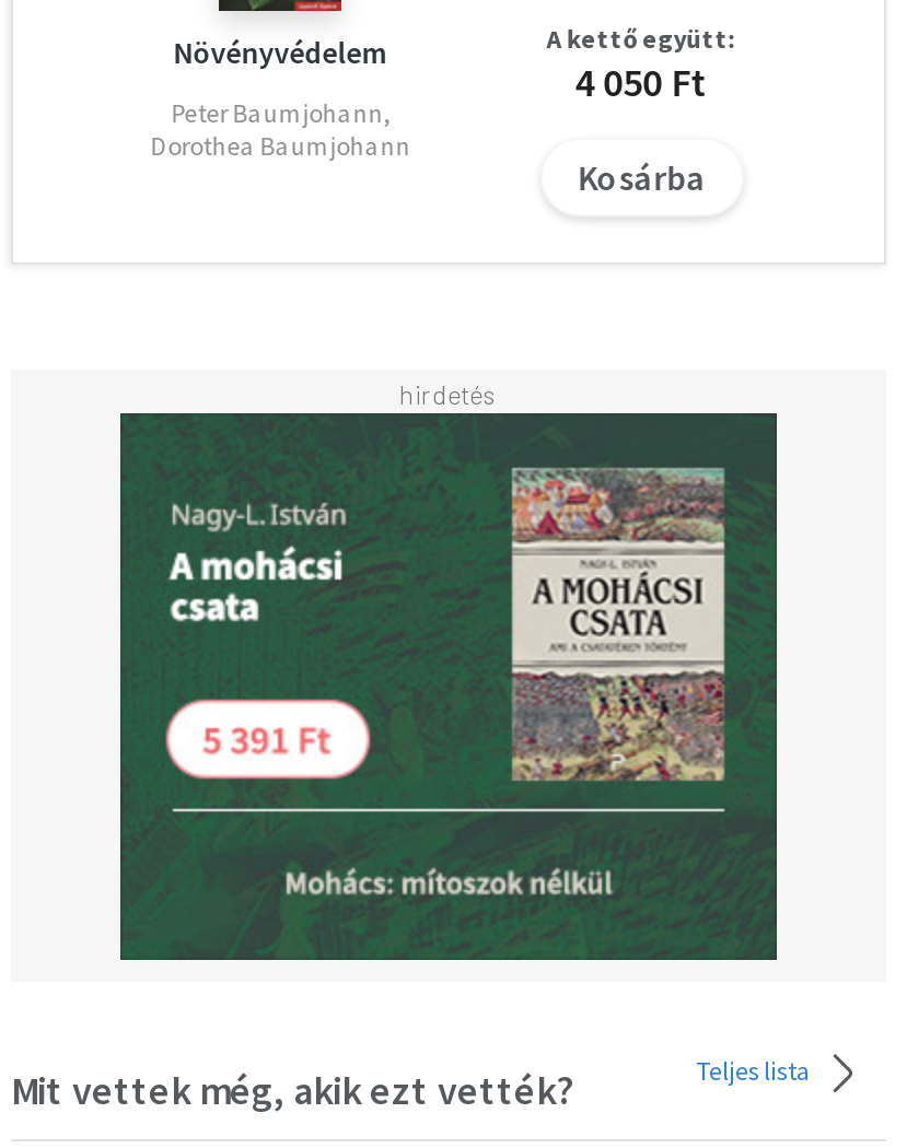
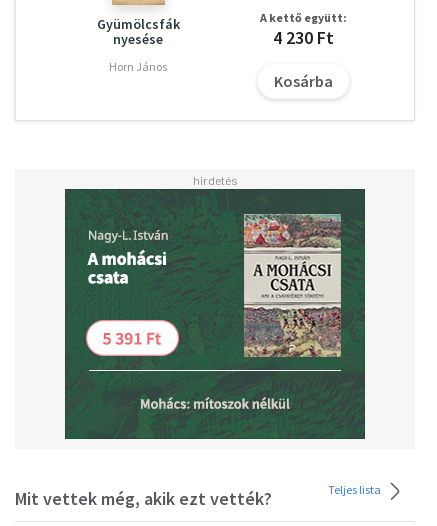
[173,33,388,72] Növényvédelem -> [97,15,180,48] Gyümölcsfák | nyesése
[575,57,709,107] 4 050 Ft -> [273,26,334,49] 4 230 Ft
[151,96,411,162] Peter Baumjohann, | Dorothea Baumjohann -> [109,59,167,74] Horn János

